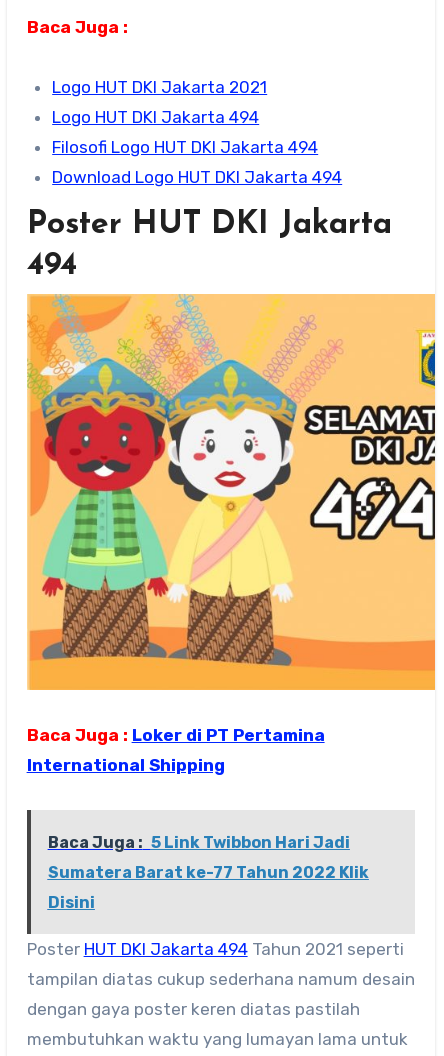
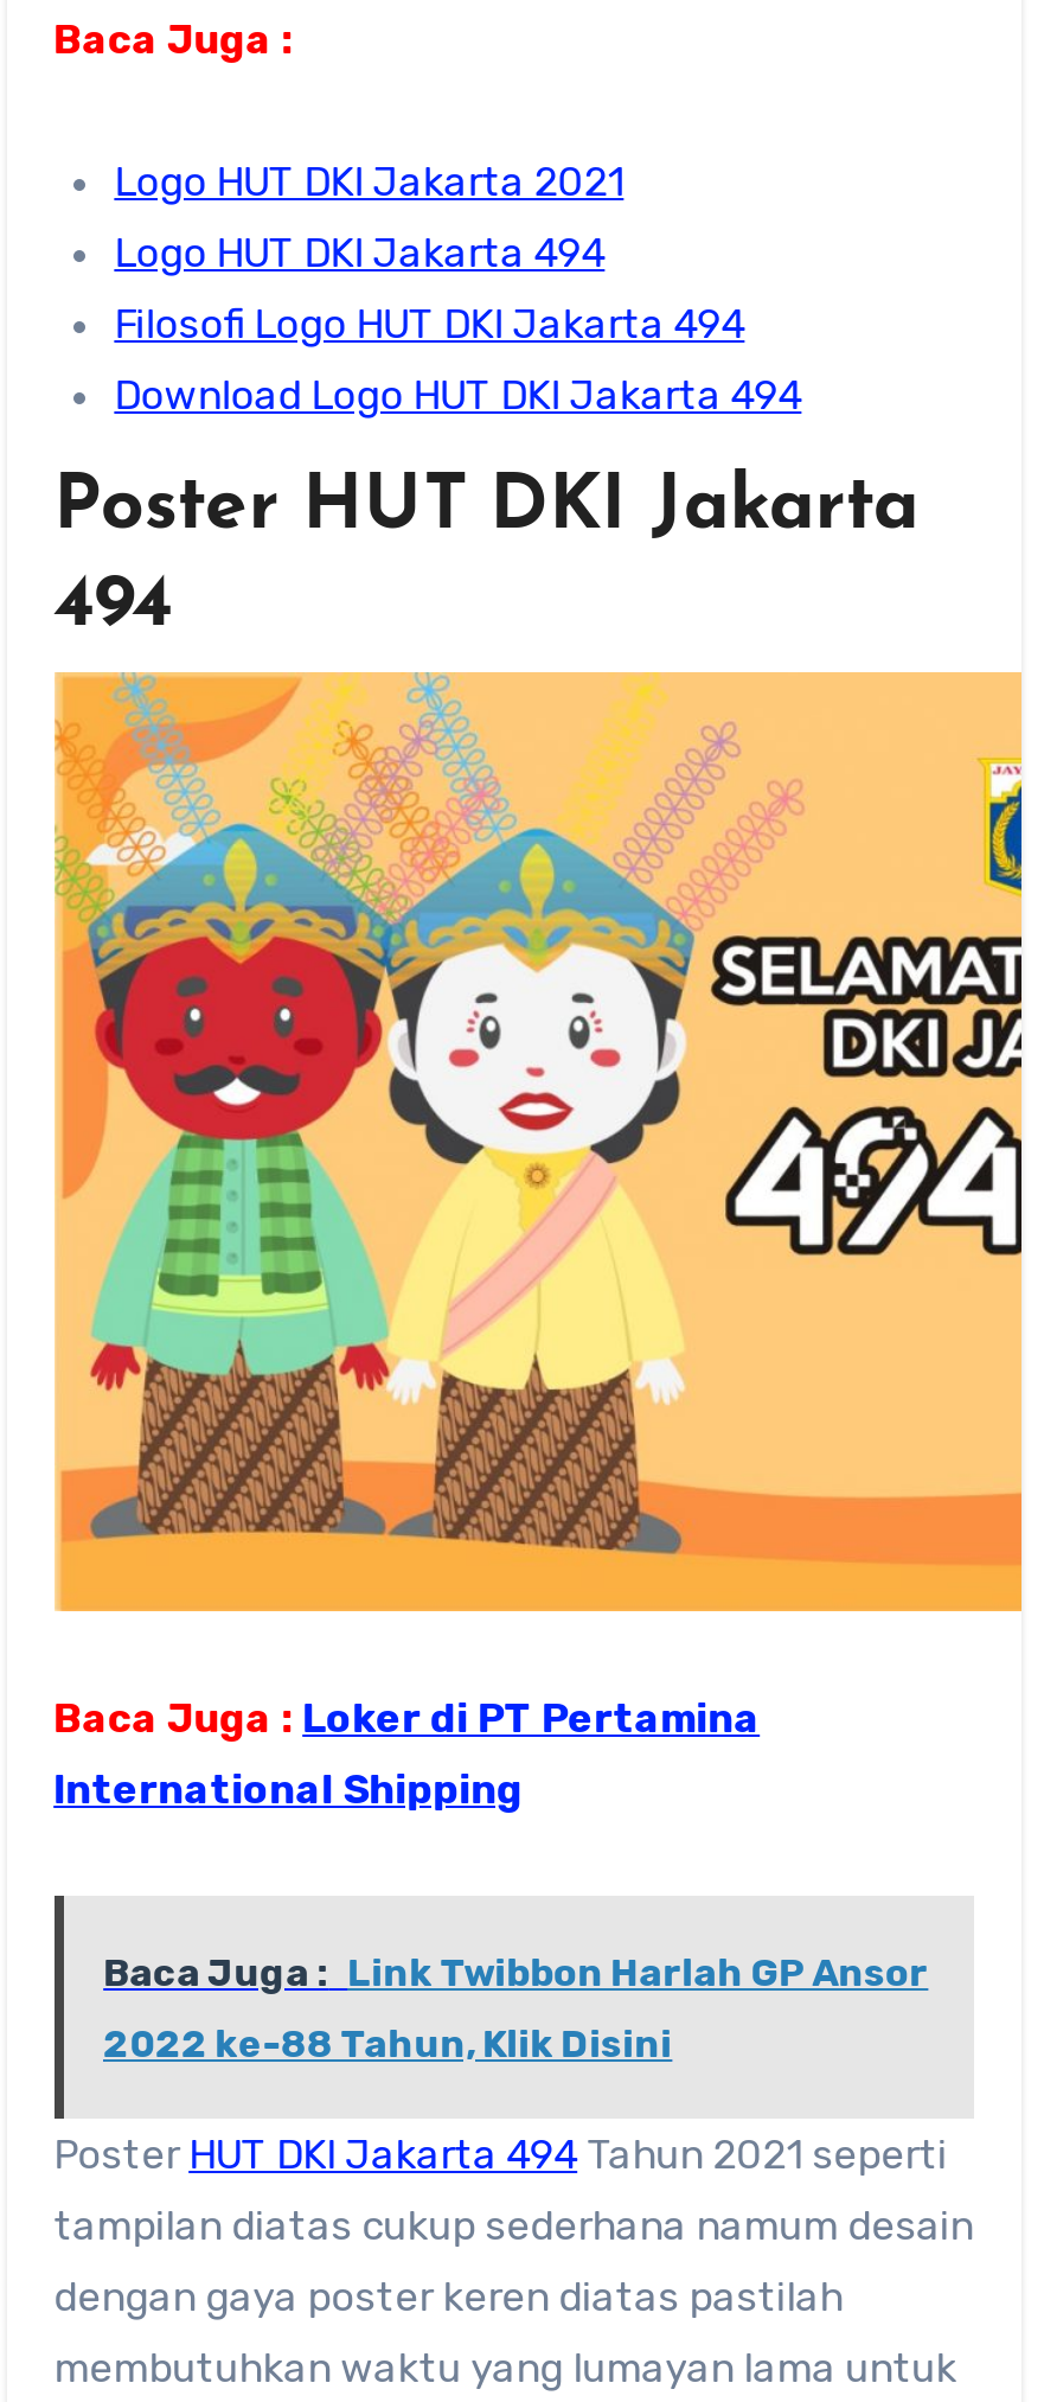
[48,833,369,912] Baca Juga : 5 Link Twibbon Hari Jadi | Sumatera Barat ke-77 Tahun 2022 Klik | Disini -> [103,1949,928,2066] Baca Juga : Link Twibbon Harlah GP Ansor | 2022 ke-88 Tahun, Klik Disini

